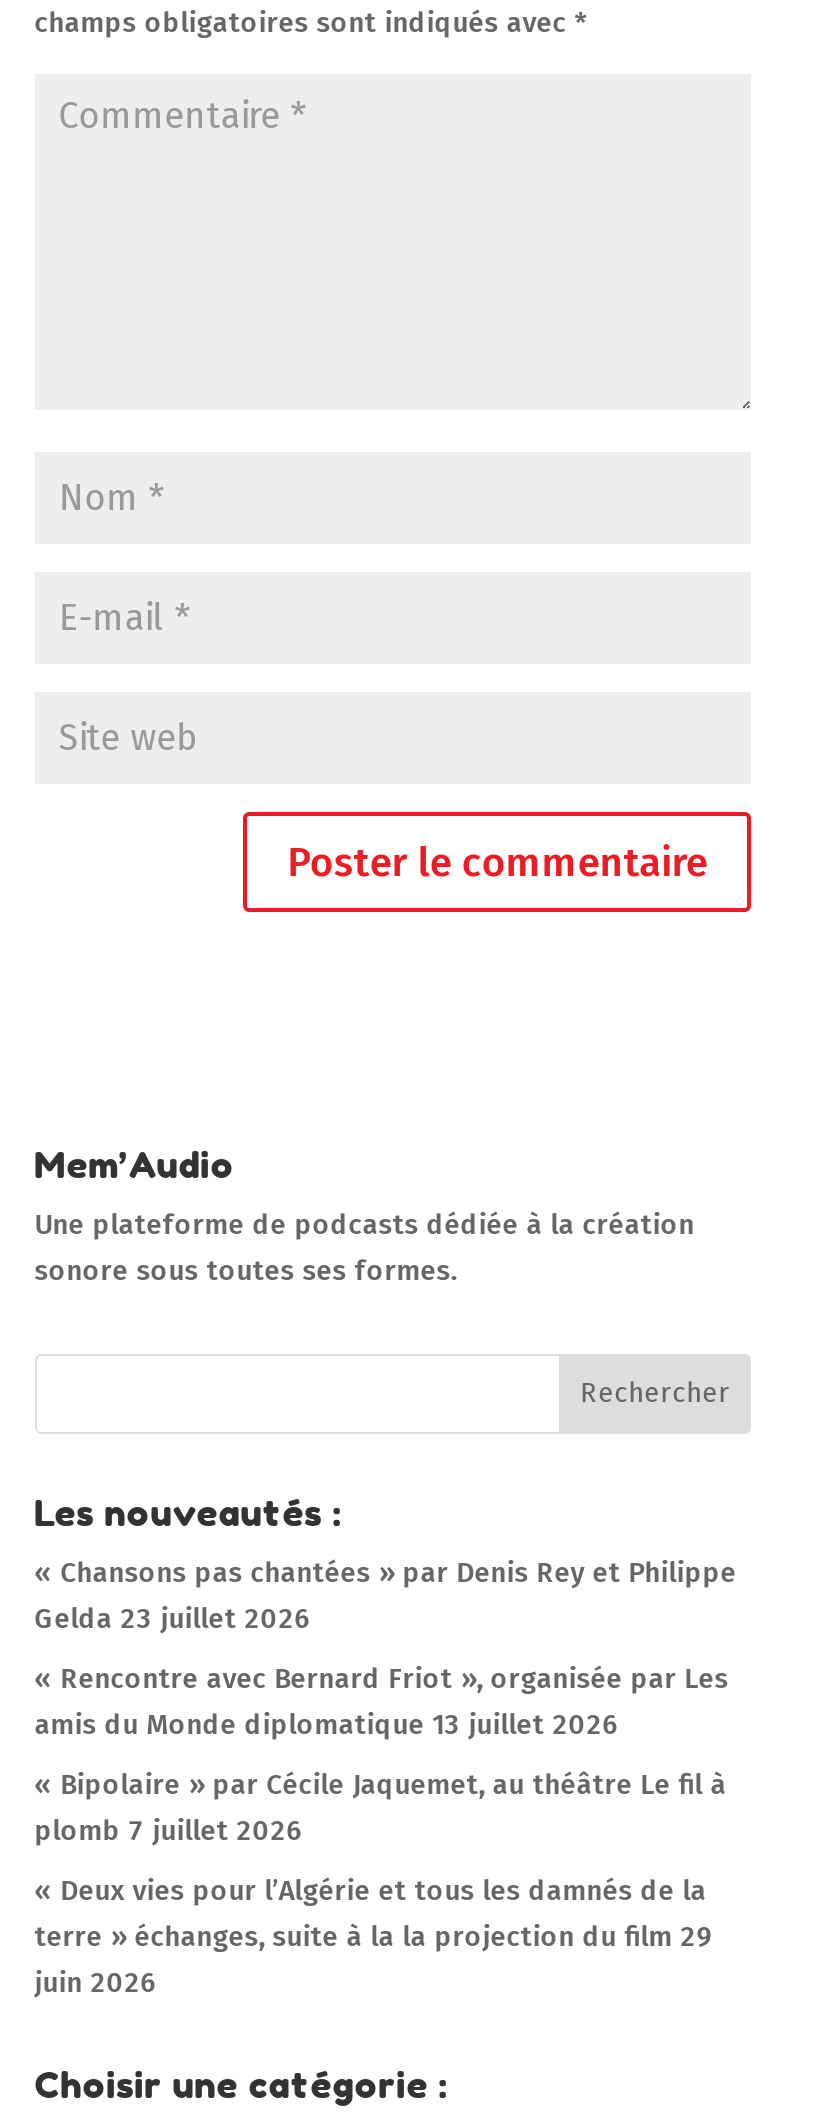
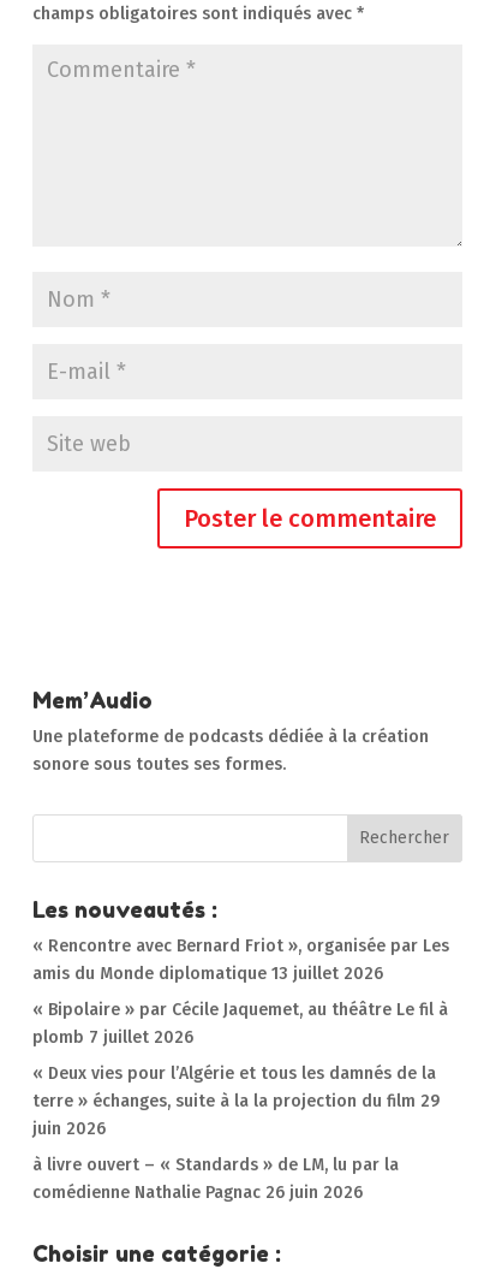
[35,1556,737,1636] « Chansons pas chantées » par Denis Rey et Philippe | Gelda 23 juillet 2026 -> none
moved [35,1662,729,2000] -> [32,936,449,1139]: « Rencontre avec Bernard Friot », organisée par Les | amis du Monde diplomatique 13 juillet 2026 | « Bipolaire » par Cécile Jaquemet, au théâtre Le fil à | plomb 7 juillet 2026 | « Deux vies pour l’Algérie et tous les damnés de la | terre » échanges, suite à la la projection du film 29 | juin 2026
none -> [32,1155,398,1203] à livre ouvert – « Standards » de LM, lu par la | comédienne Nathalie Pagnac 26 juin 2026

